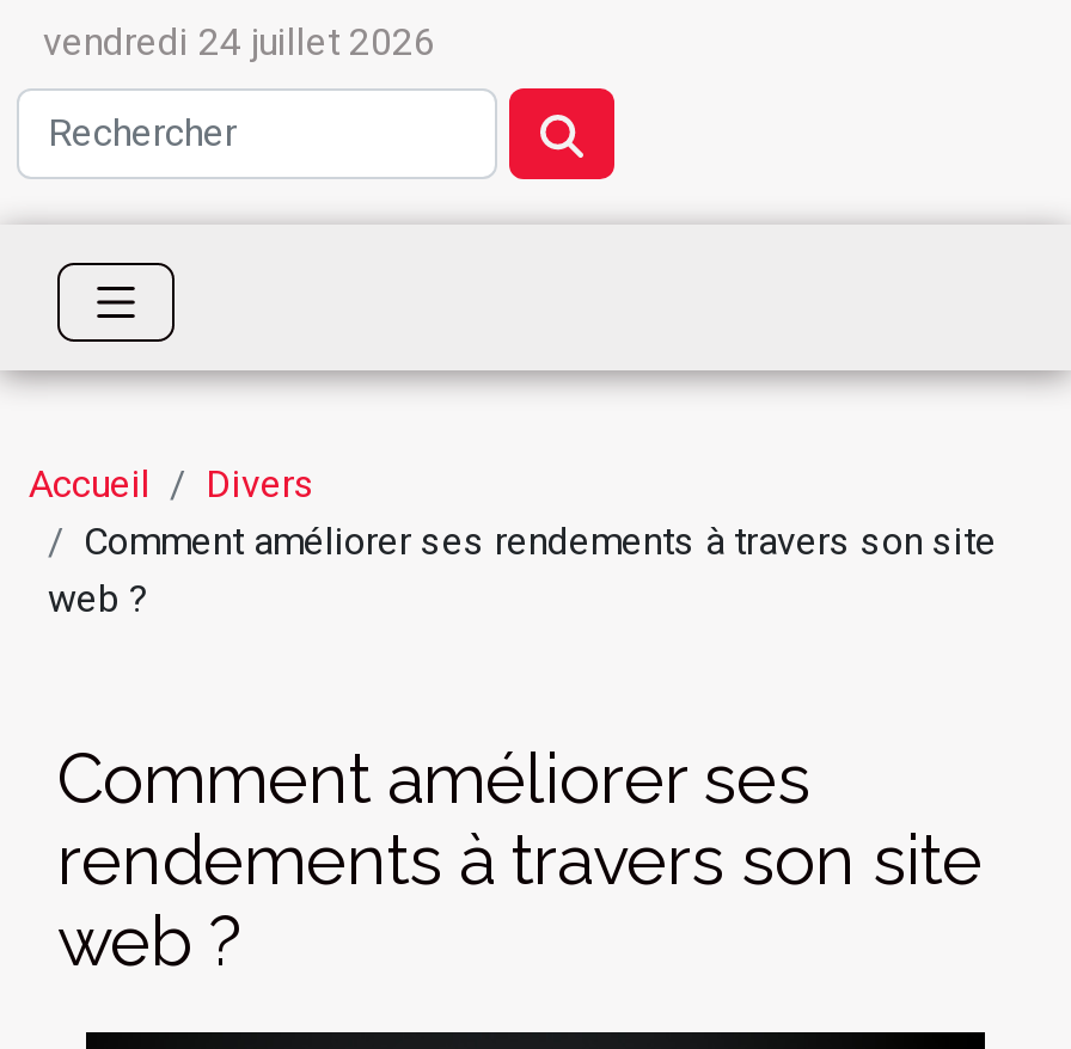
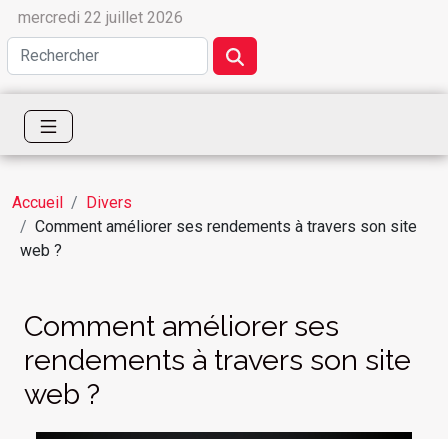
[43,19,435,65] vendredi 24 juillet 2026 -> [18,8,183,27] mercredi 22 juillet 2026

